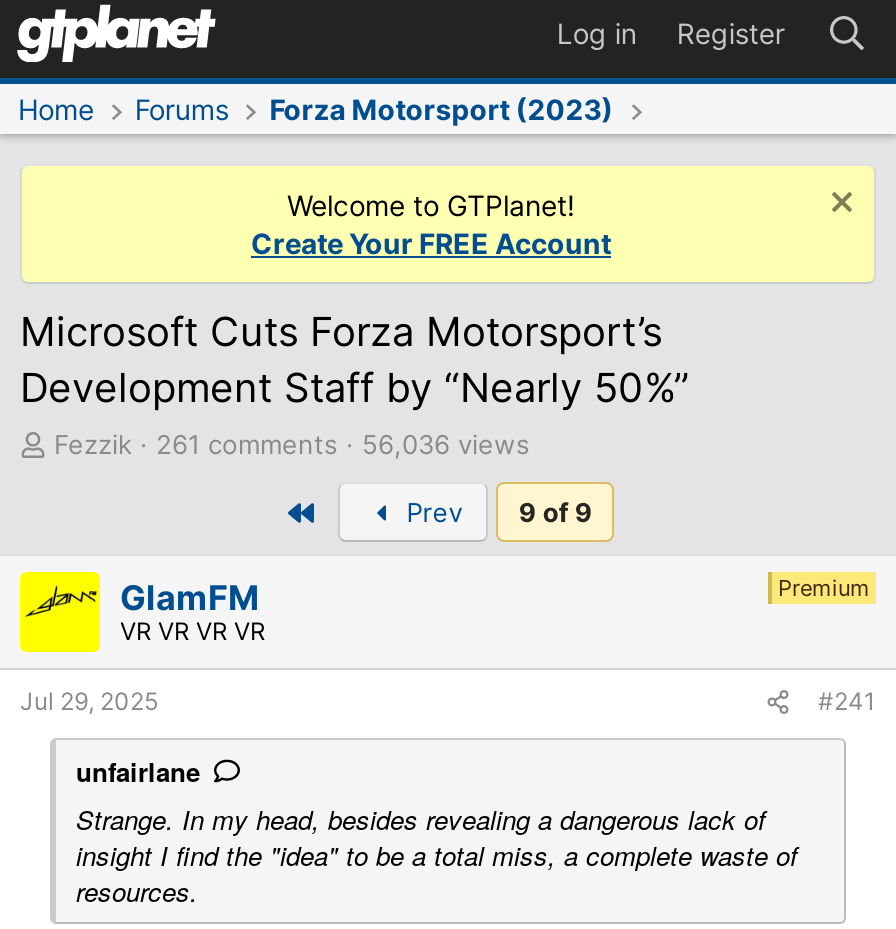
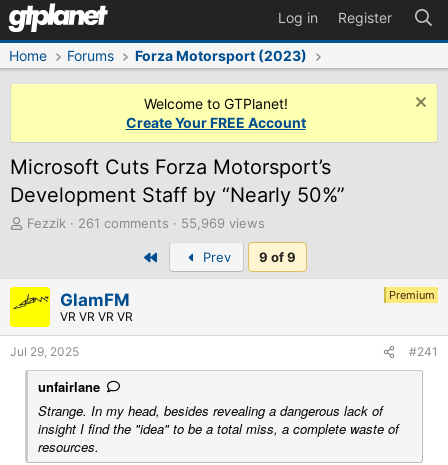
[156,428,530,460] 261 comments 56,036 views -> [78,215,265,231] 261 comments 55,969 views

